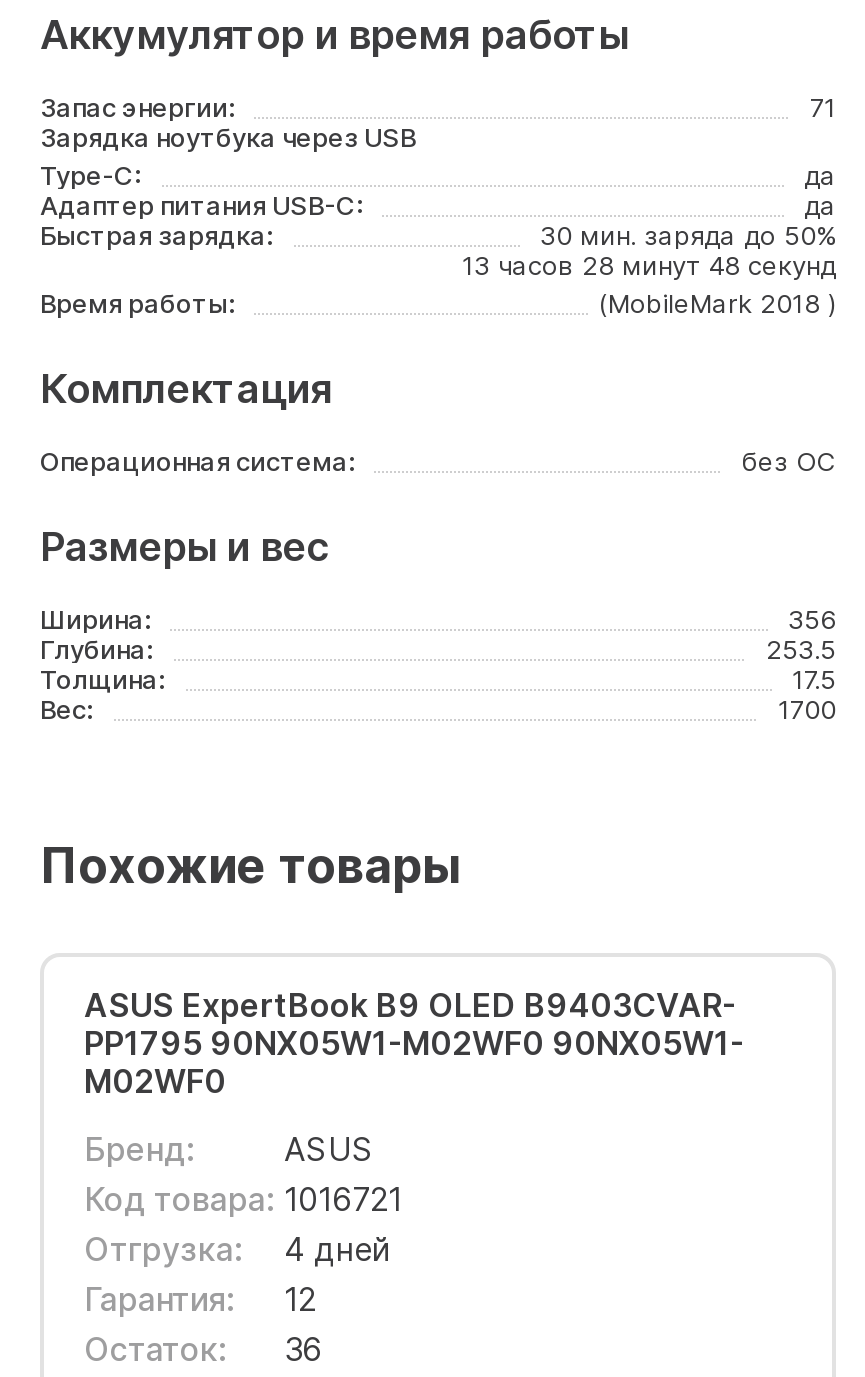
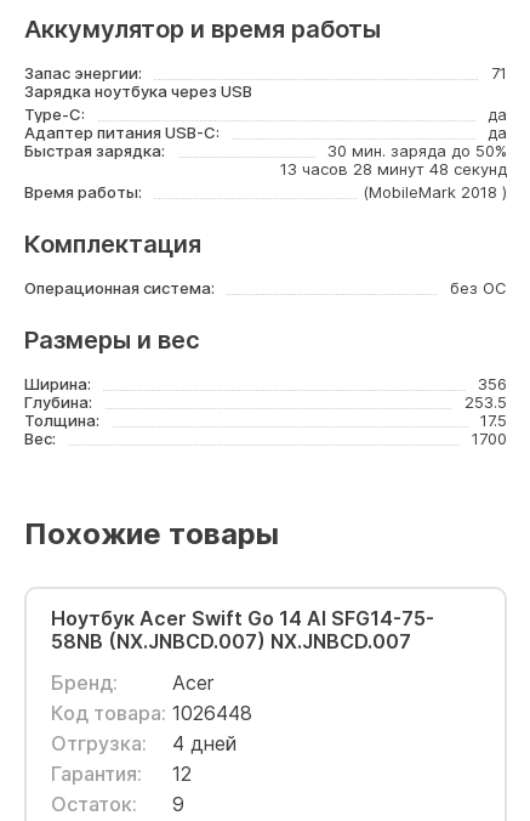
[84,986,744,1102] ASUS ExpertBook B9 OLED B9403CVAR- | PP1795 90NX05W1-M02WF0 90NX05W1- | M02WF0 -> [51,606,434,654] Ноутбук Acer Swift Go 14 AI SFG14-75- | 58NB (NX.JNBCD.007) NX.JNBCD.007
[84,1130,402,1220] ASUS | Код товара: 1016721 -> [51,671,252,725] Acer | Код товара: 1026448
[84,1330,322,1370] Остаток: 36 -> [51,792,184,817] Остаток: 9

